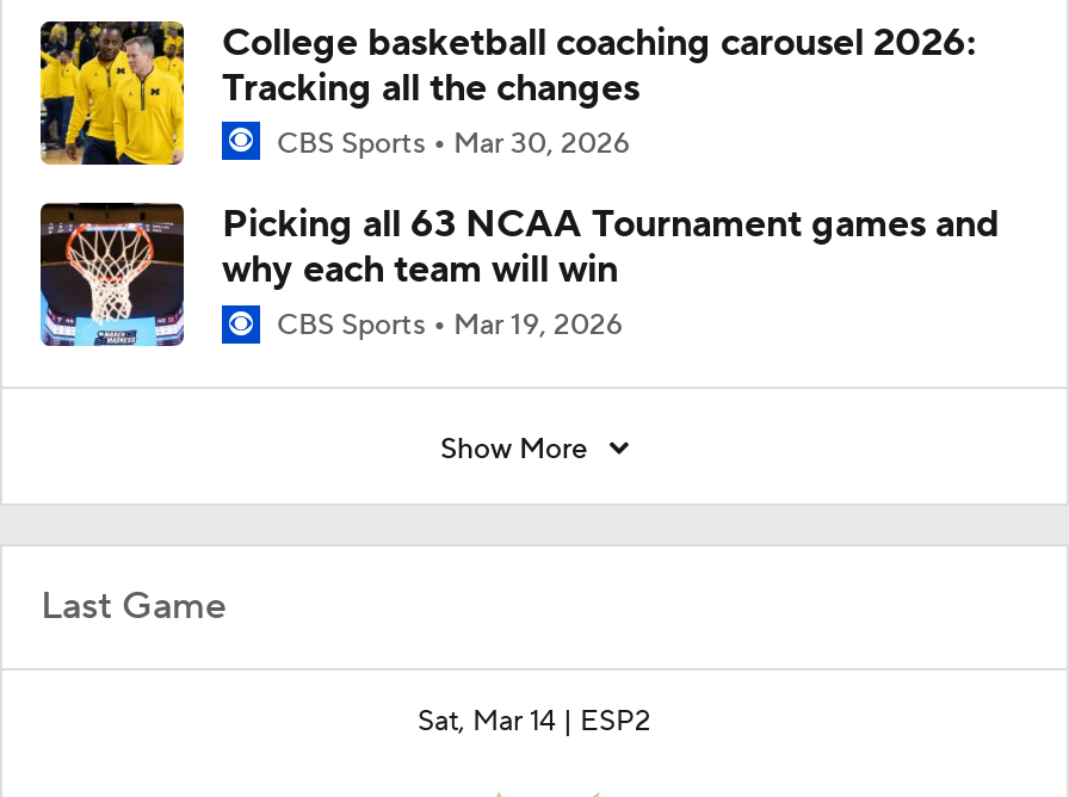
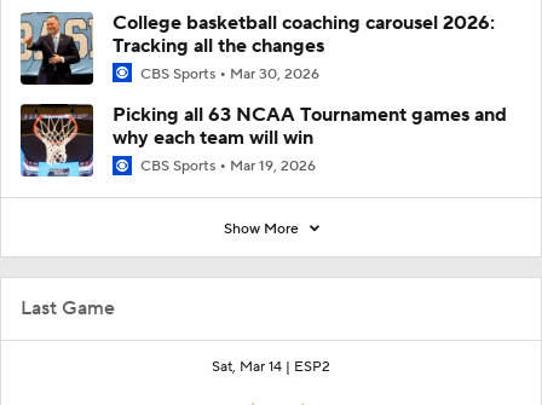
[38,19,186,167] [image] -> [19,11,94,86] [image]

